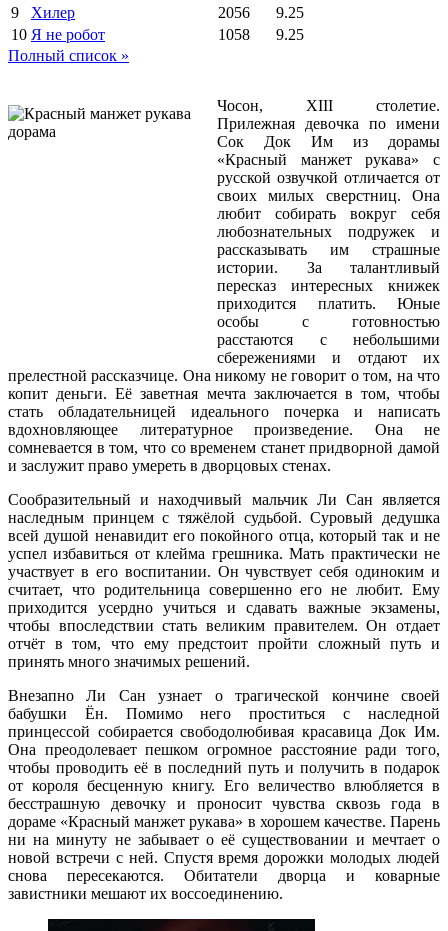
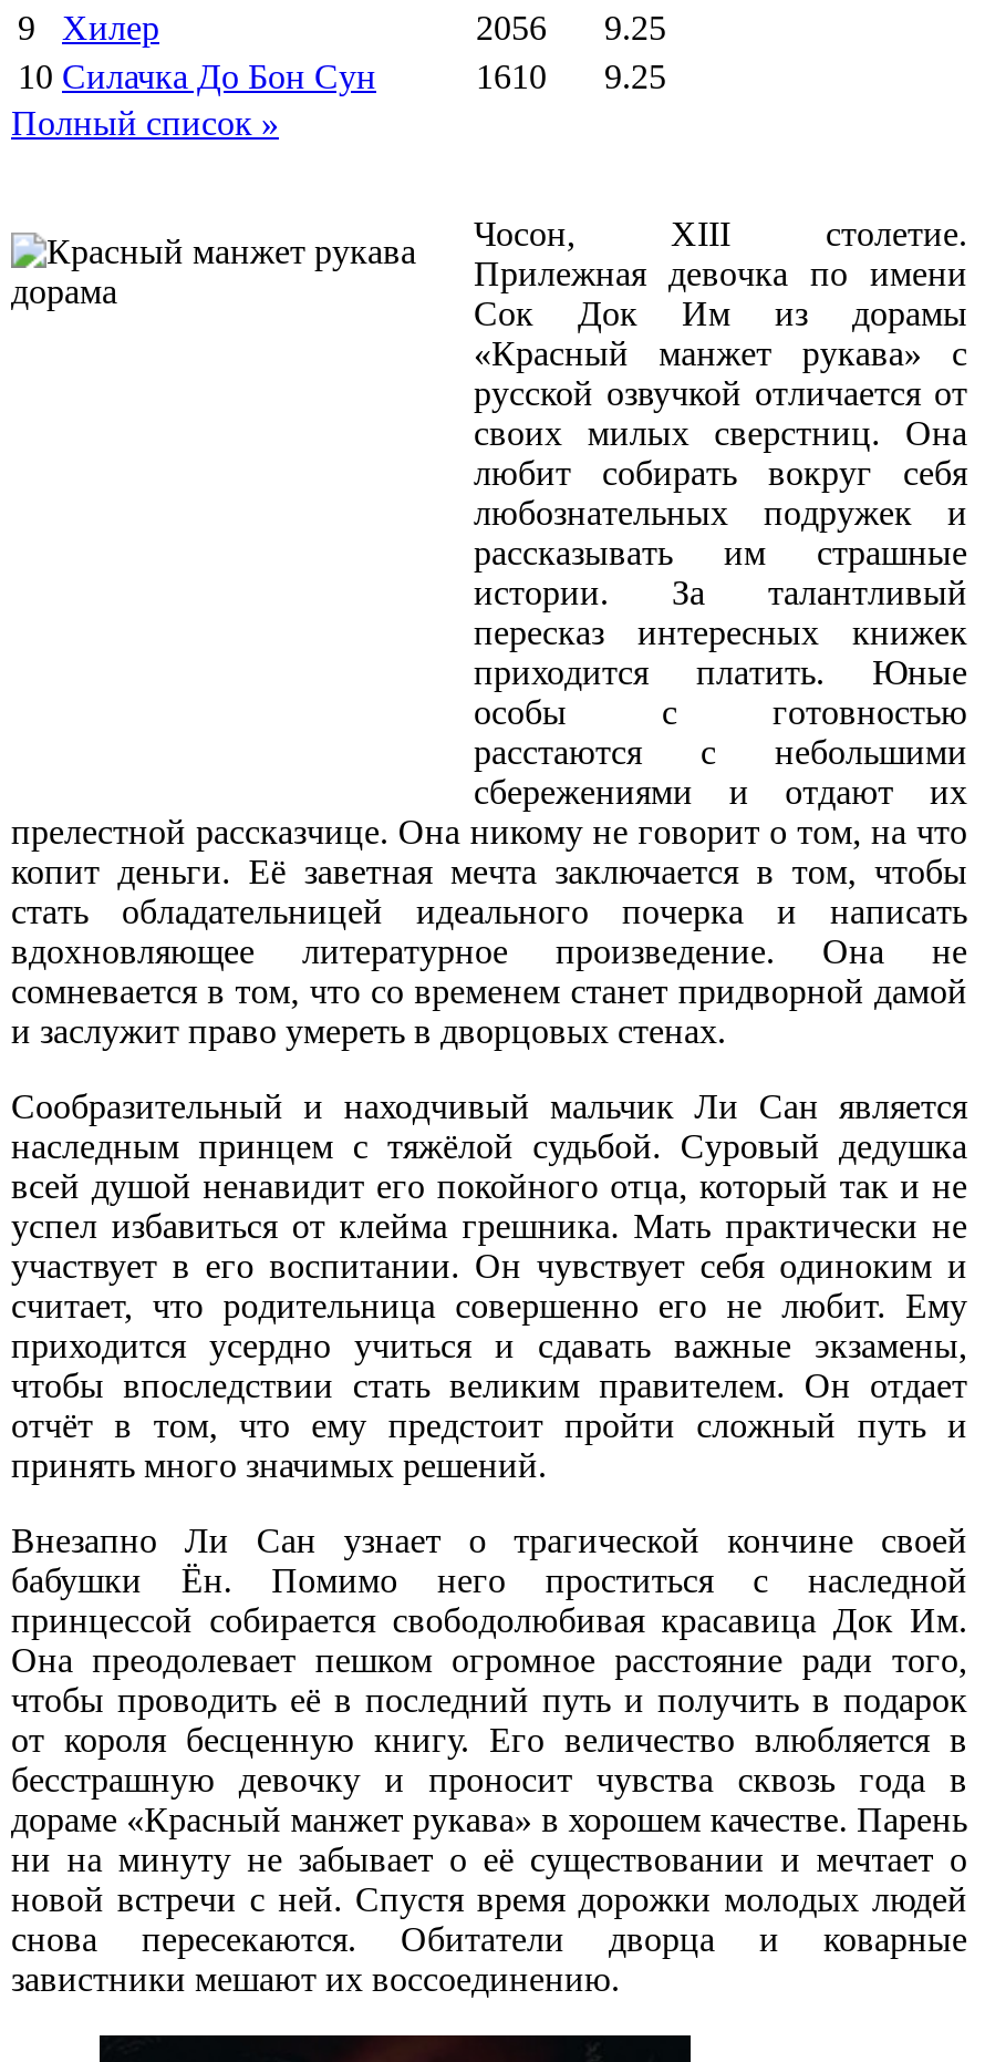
[11,26,250,43] 10 Я не робот | 1058 -> [18,58,547,95] 10 Силачка До Бон Сун | 1610

